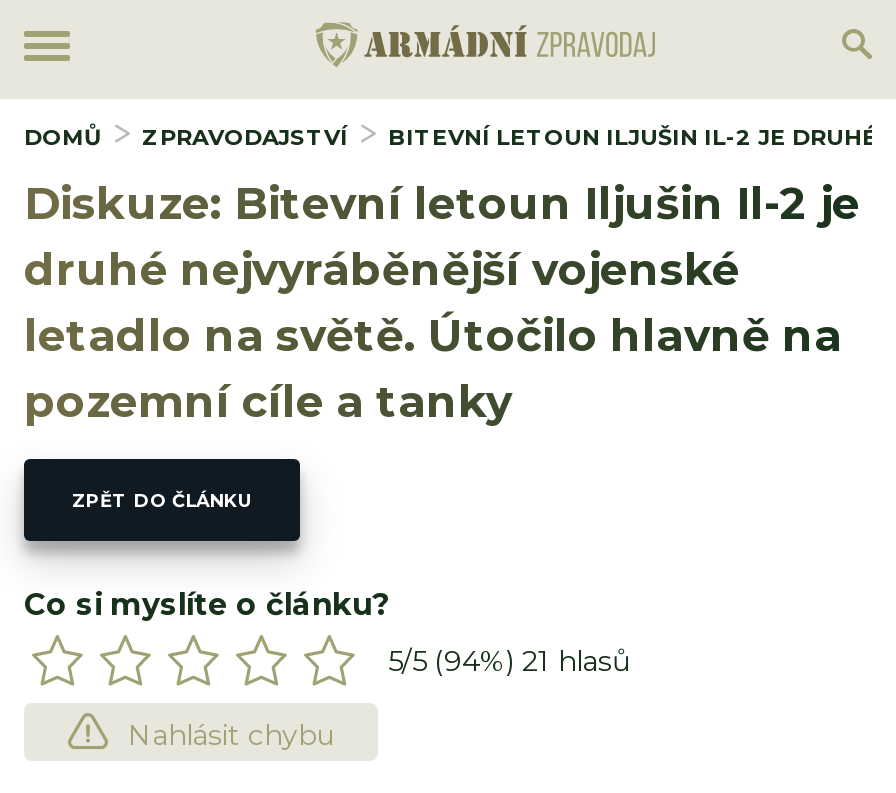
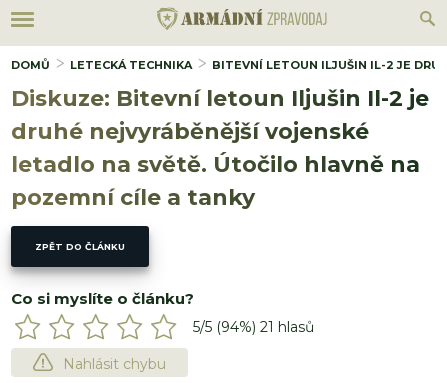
[142,123,348,151] ZPRAVODAJSTVÍ -> [70,58,192,72] LETECKÁ TECHNIKA

